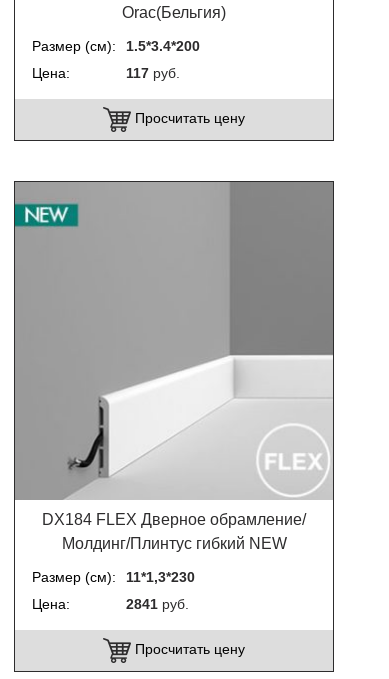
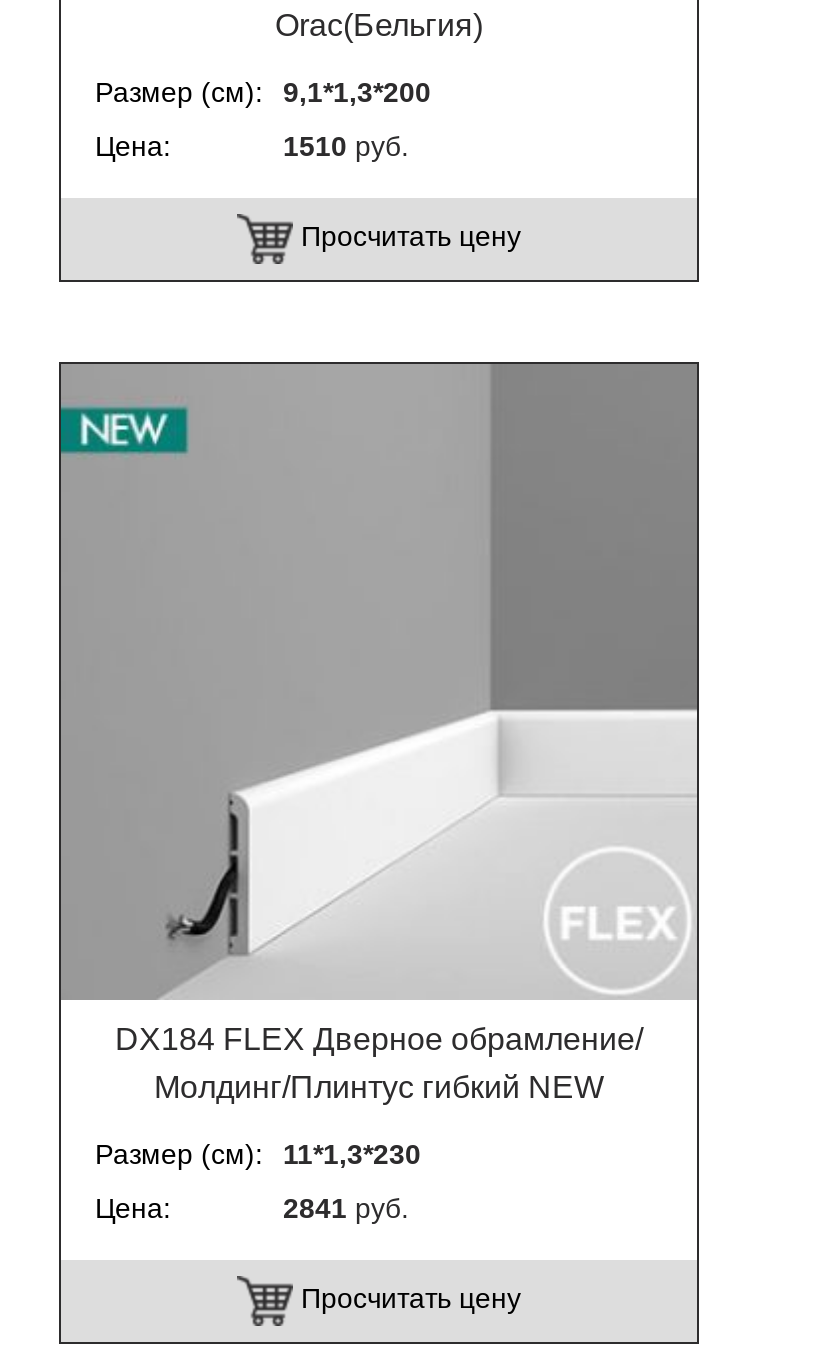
[32,38,200,54] Размер (см) 1.5*3.4*200 -> [95,76,431,108] Размер (см) 9,1*1,3*200
[126,65,180,81] 117 руб. -> [283,130,409,162] 1510 руб.

